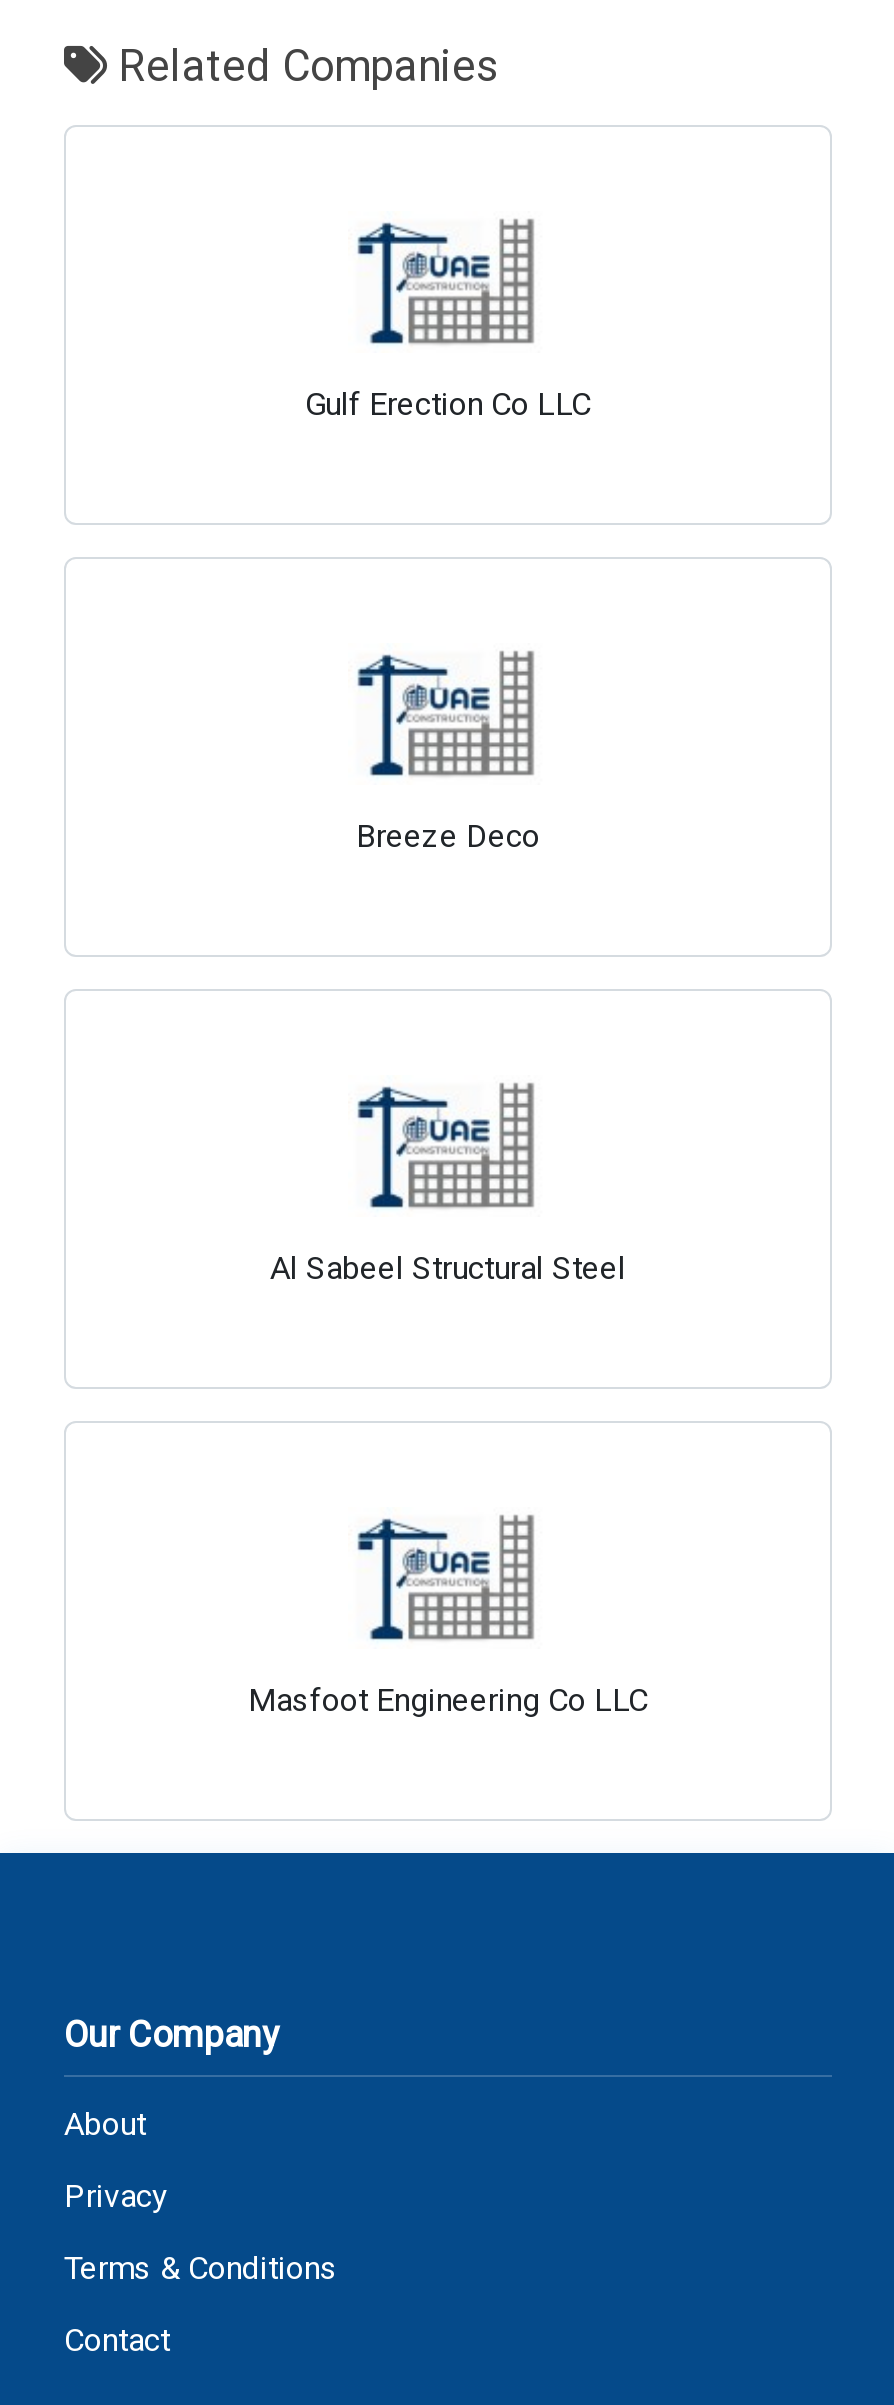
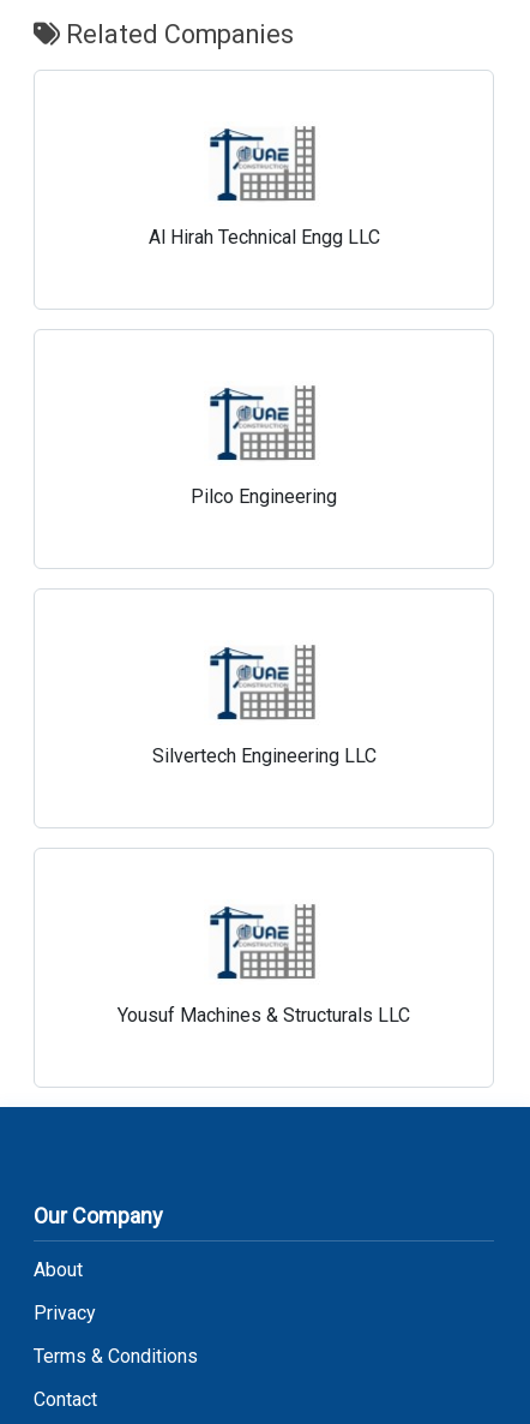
[305,384,591,422] Gulf Erection Co LLC -> [148,225,380,248] Al Hirah Technical Engg LLC
[356,816,540,854] Breeze Deco -> [191,484,337,507] Pilco Engineering
[270,1248,626,1286] Al Sabeel Structural Steel -> [152,744,376,767] Silvertech Engineering LLC
[248,1680,648,1718] Masfoot Engineering Co LLC -> [118,1003,410,1026] Yousuf Machines & Structurals LLC

